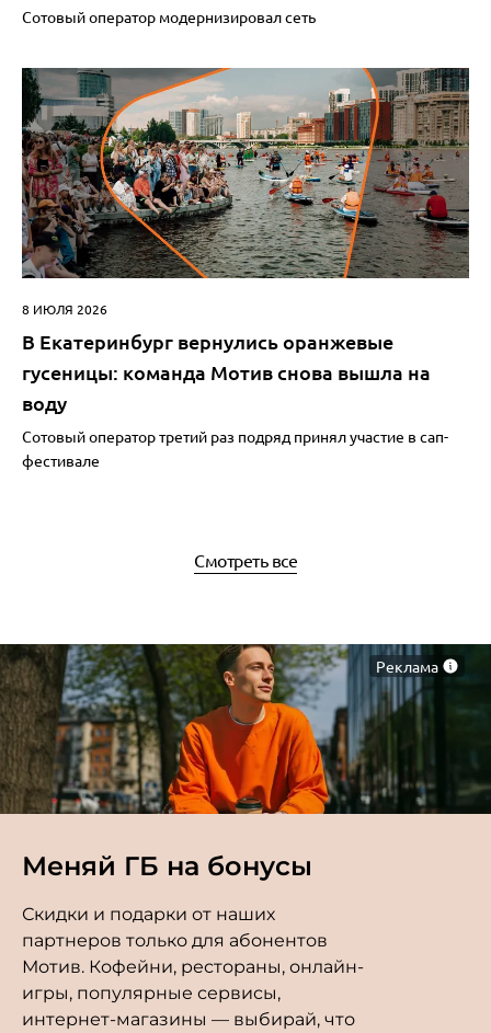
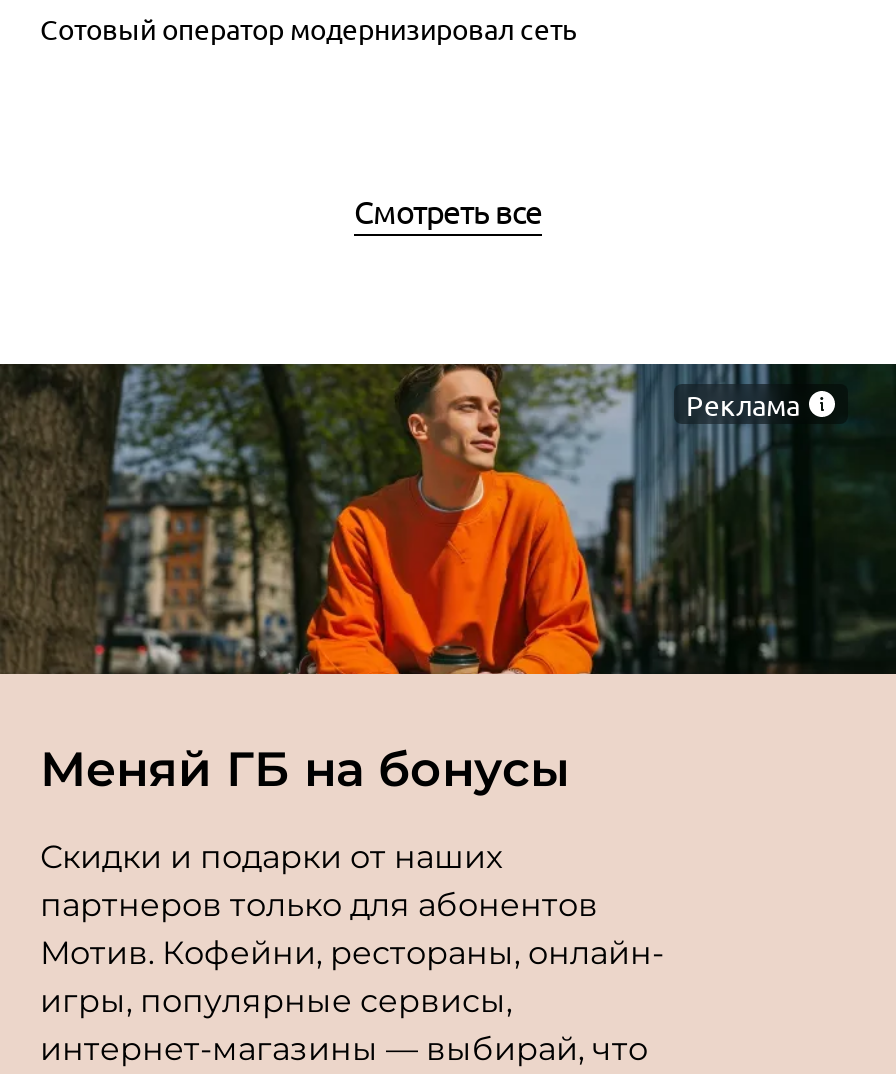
[21,67,470,470] [image] | 8 ИЮЛЯ 2026 | В Екатеринбург вернулись оранжевые | гусеницы: команда Мотив снова вышла на | воду | Сотовый оператор третий раз подряд принял участие в сап- | фестивале -> none

